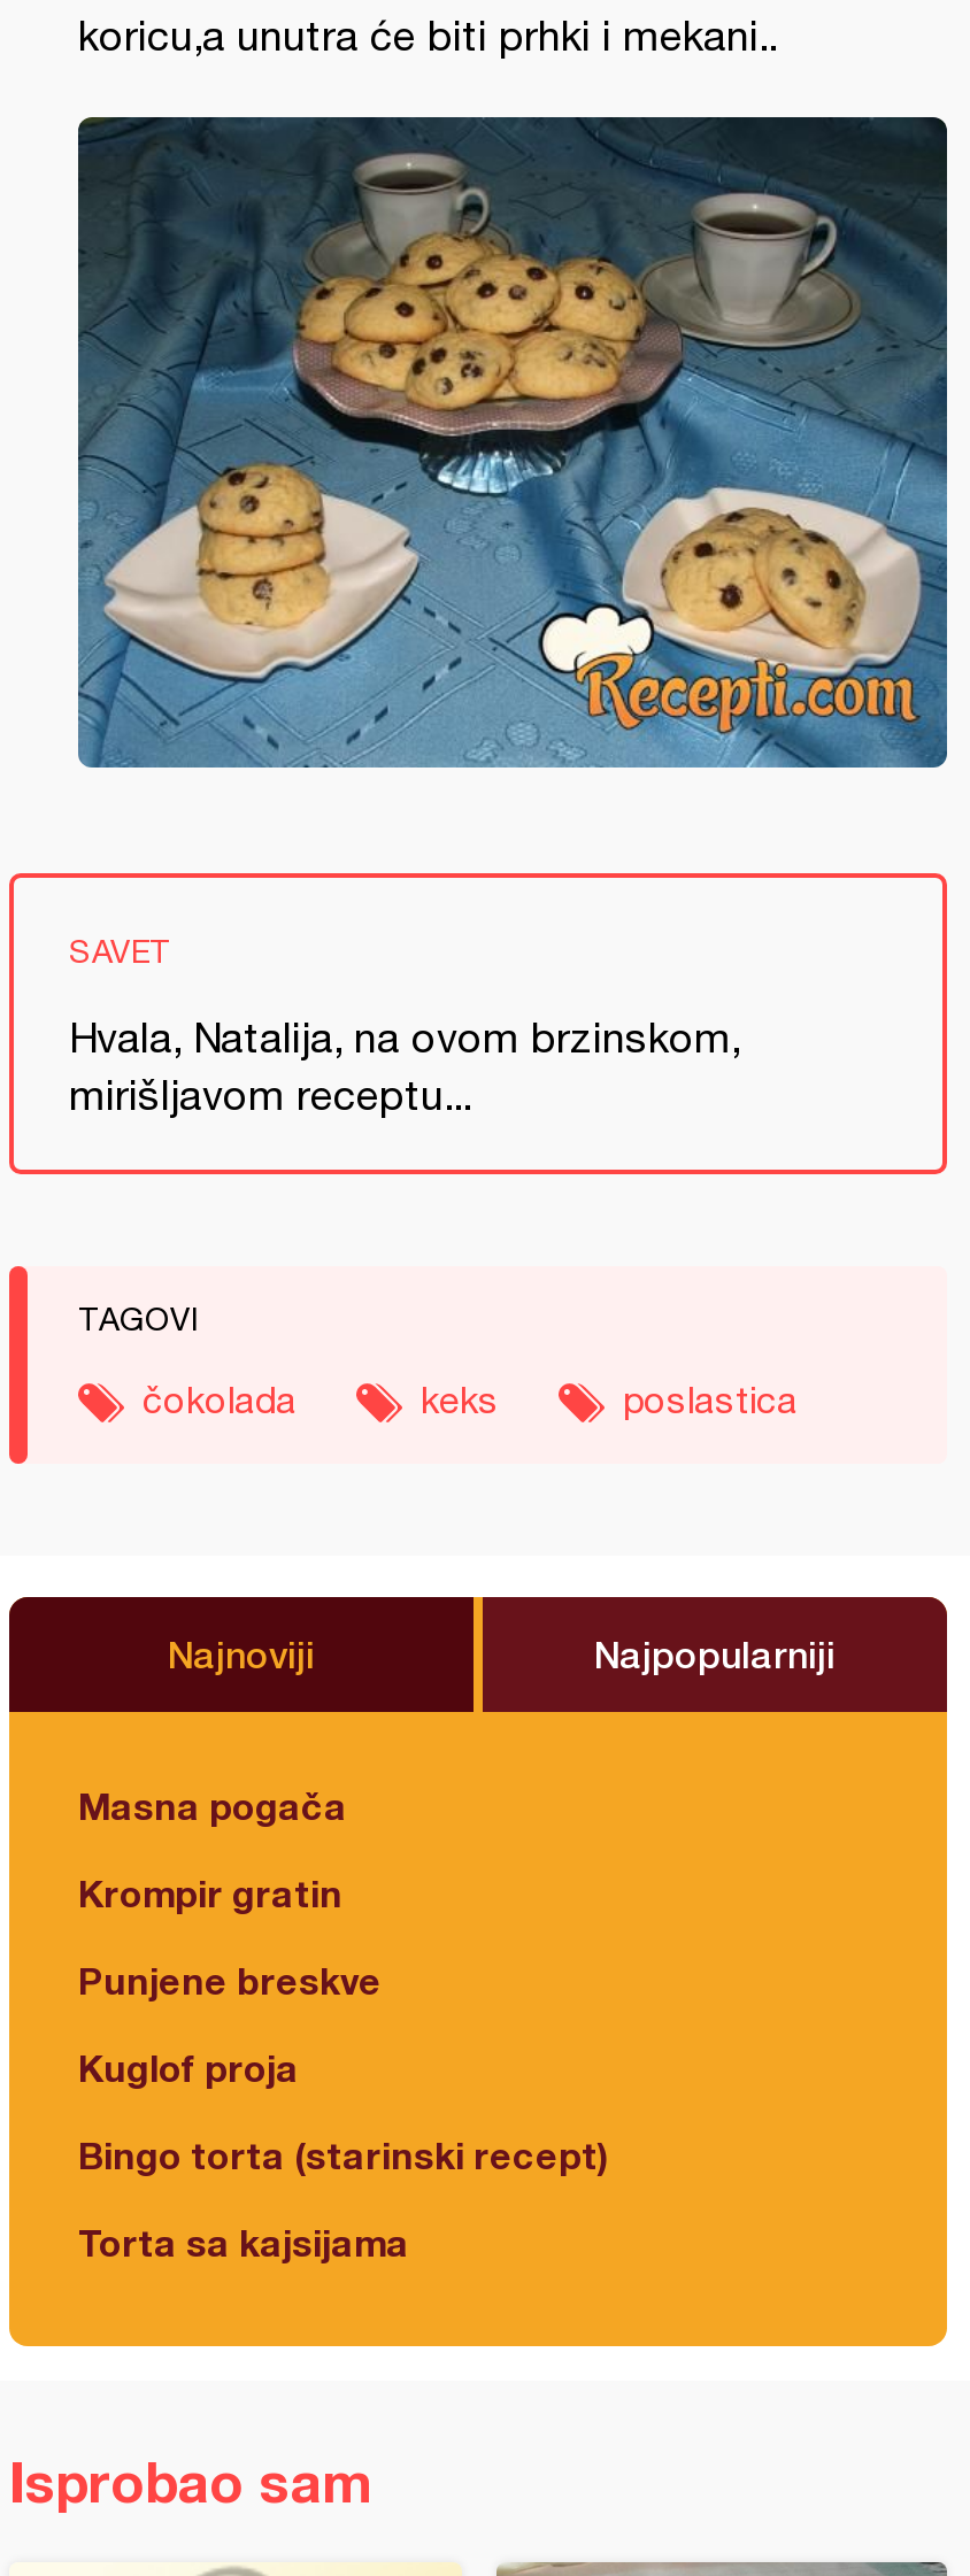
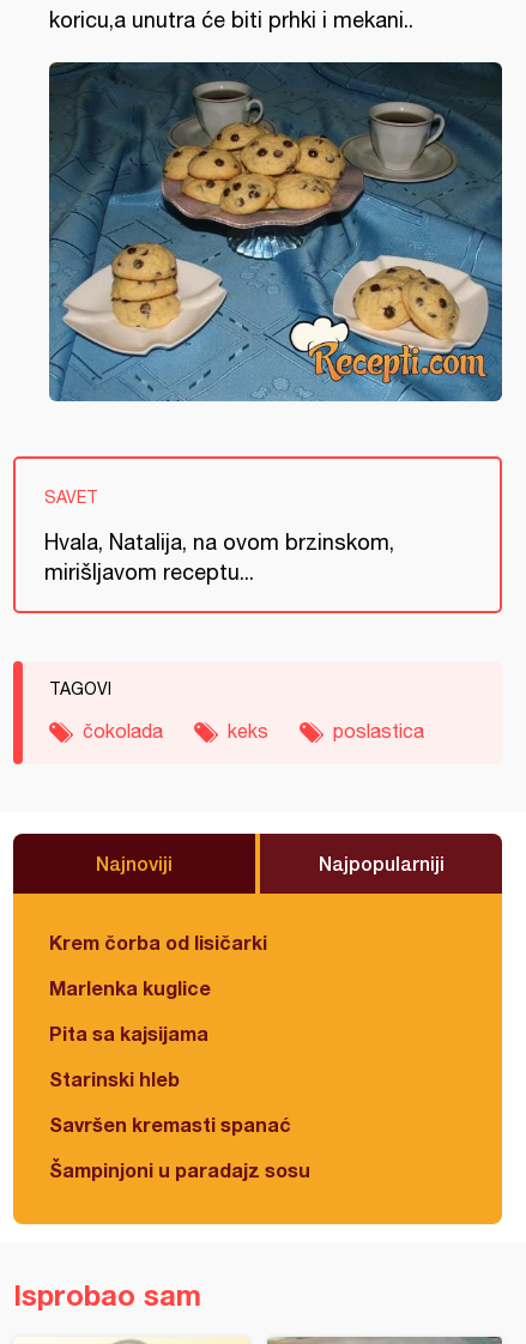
[78,1784,347,1828] Masna pogača -> [49,931,267,954] Krem čorba od lisičarki
[78,1871,342,1915] Krompir gratin -> [49,977,211,999] Marlenka kuglice
[78,1959,382,2002] Punjene breskve -> [49,1022,208,1045] Pita sa kajsijama
[78,2046,299,2090] Kuglof proja -> [49,1068,180,1090] Starinski hleb
[78,2133,609,2177] Bingo torta (starinski recept) -> [49,1113,291,1136] Savršen kremasti spanać
[78,2221,409,2264] Torta sa kajsijama -> [49,1159,310,1181] Šampinjoni u paradajz sosu

